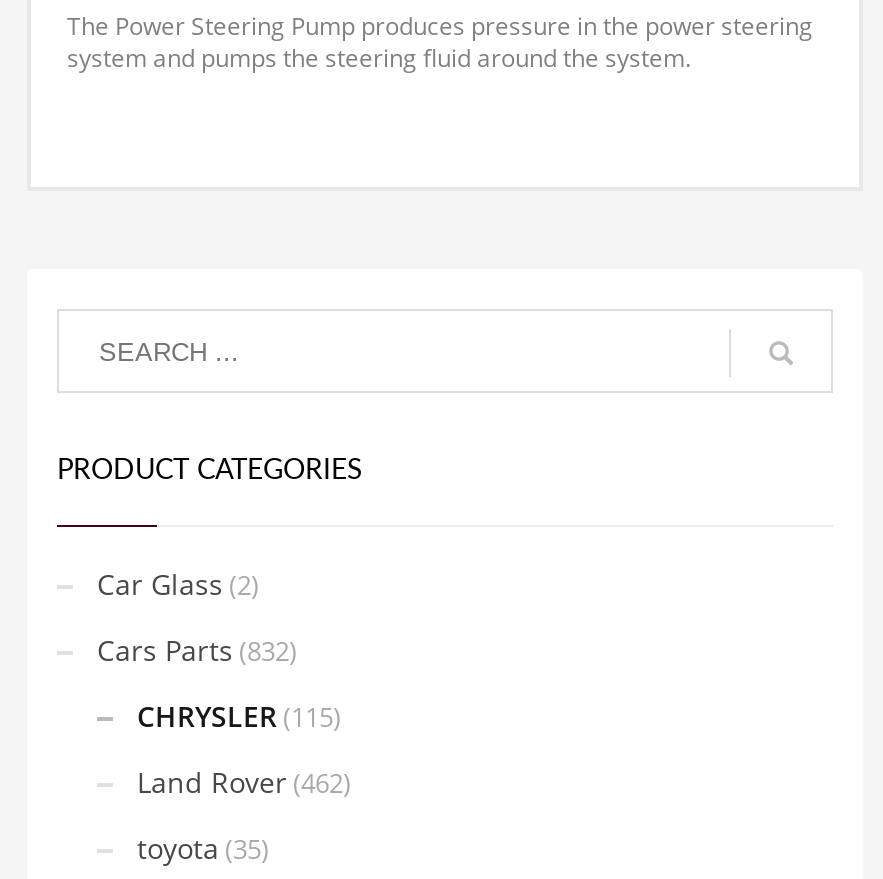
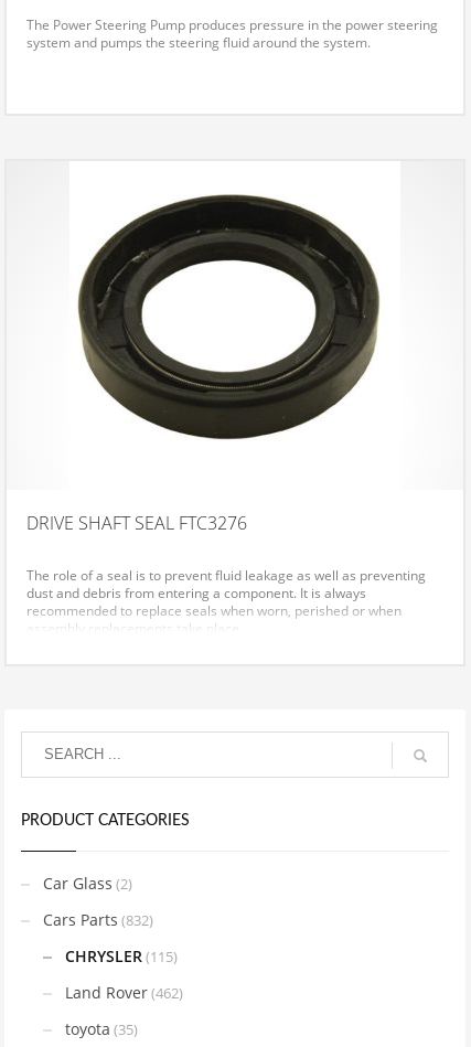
none -> [26,511,426,638] DRIVE SHAFT SEAL FTC3276 | The role of a seal is to prevent fluid leakage as well as preventing | dust and debris from entering a component. It is always | recommended to replace seals when worn, perished or when | assembly replacements take place.
none -> [77,193,381,440] [image]

